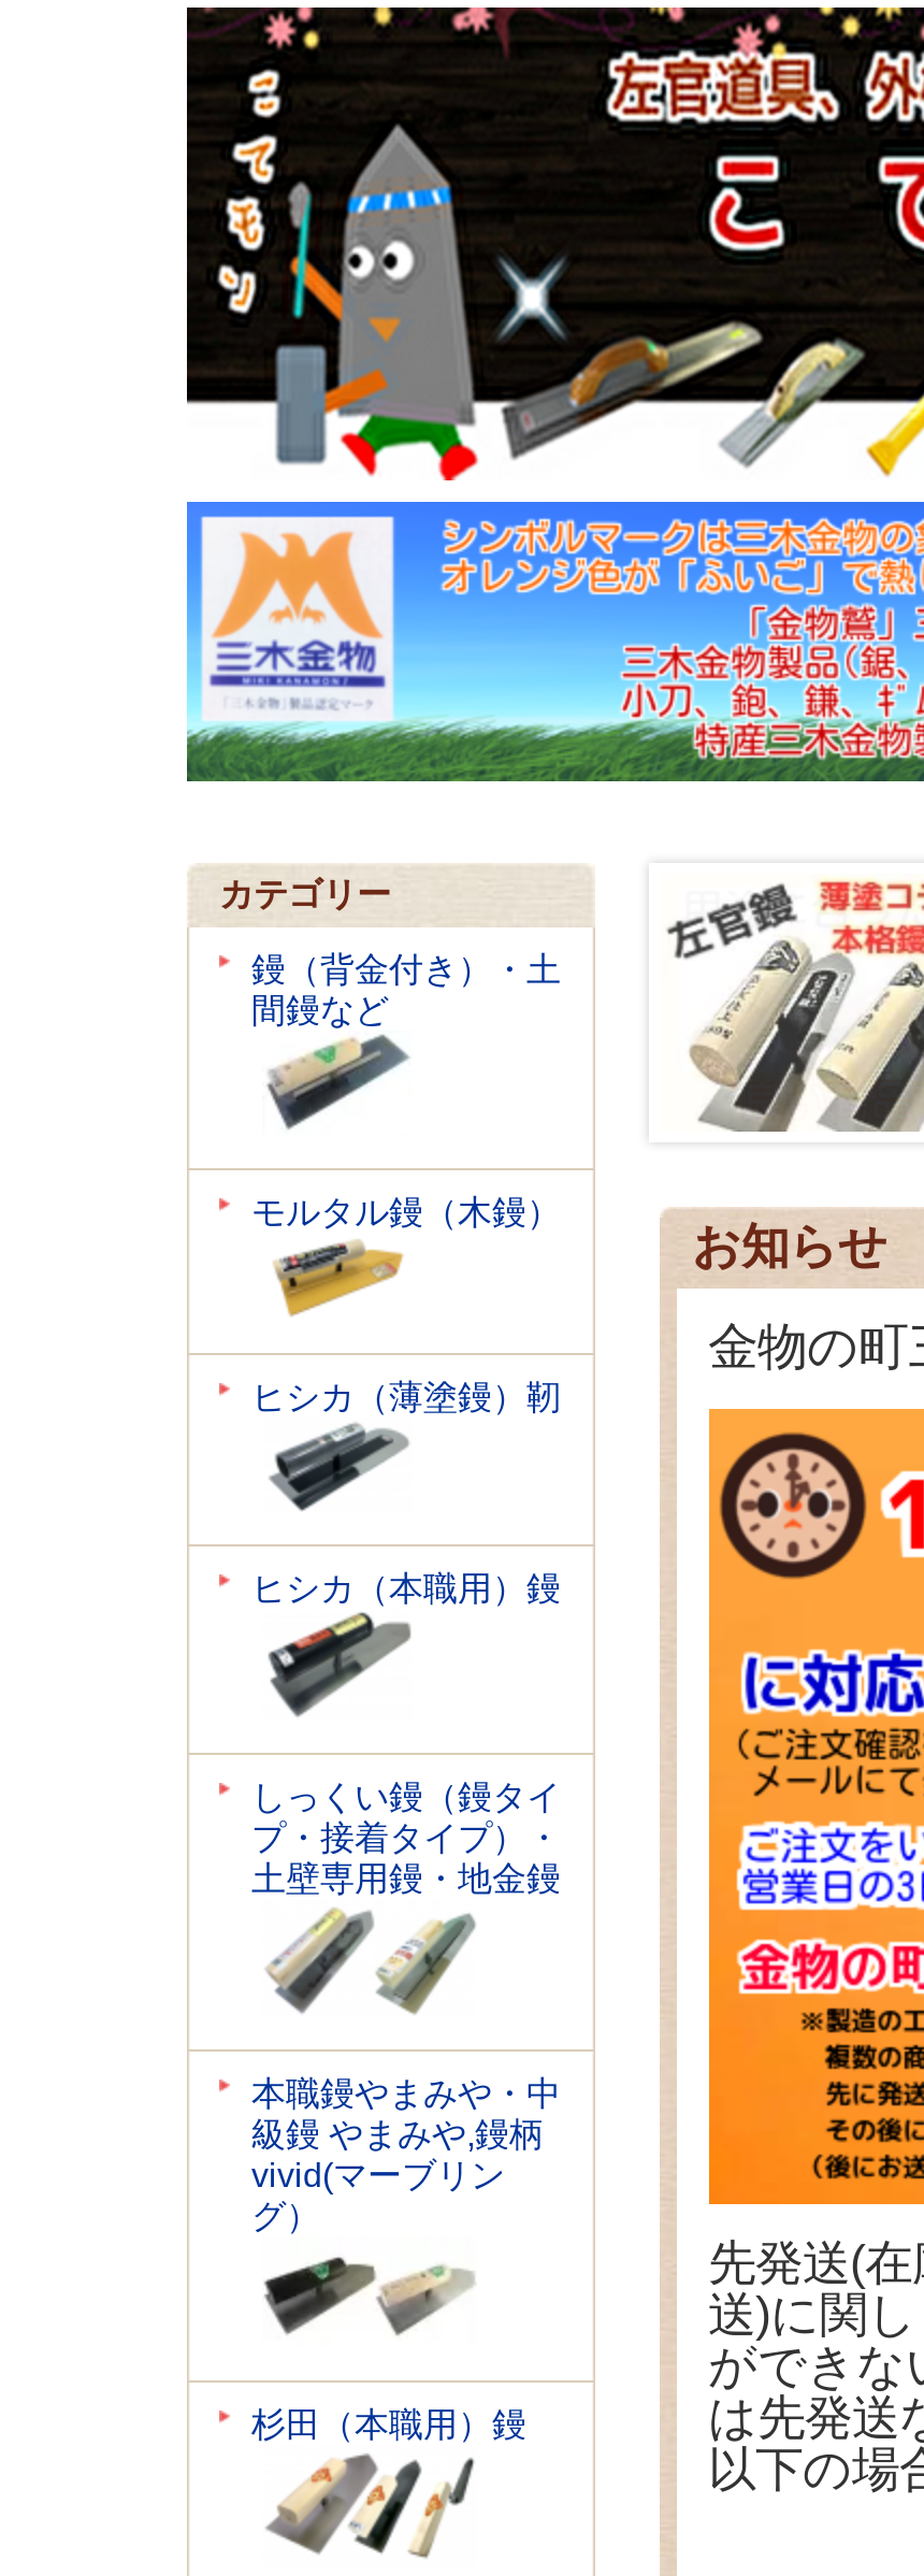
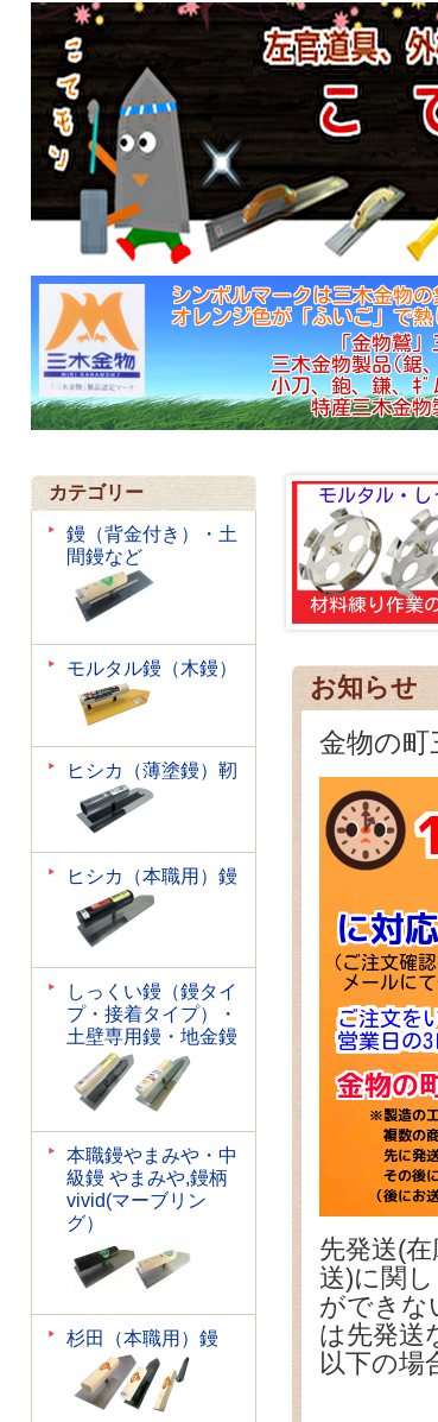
[660,874,918,1134] [image] -> [291,480,434,625] [image]

